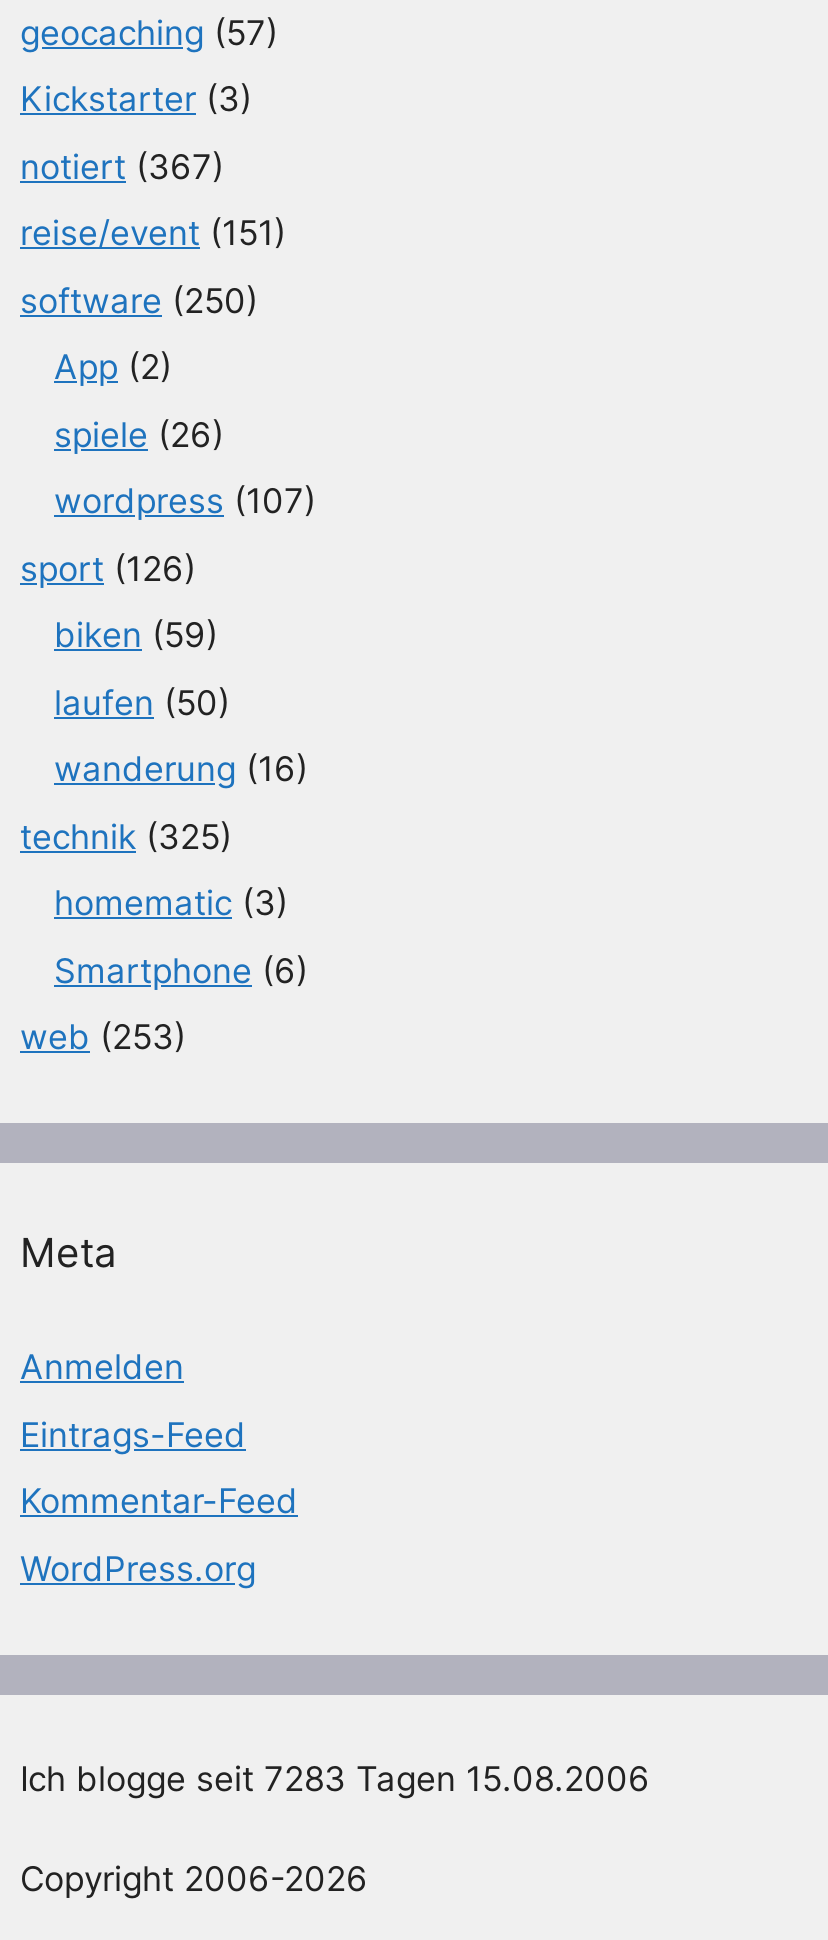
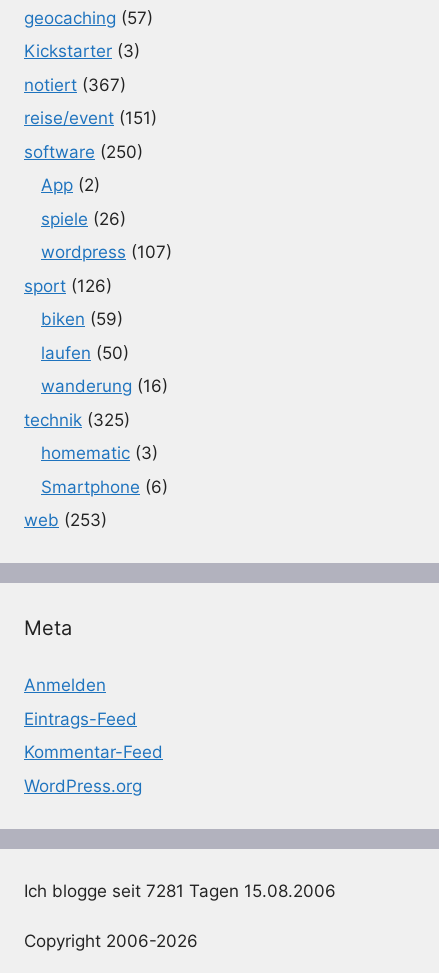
[20,1758,650,1798] Ich blogge seit 7283 Tagen 15.08.2006 -> [24,881,336,901] Ich blogge seit 7281 Tagen 15.08.2006

